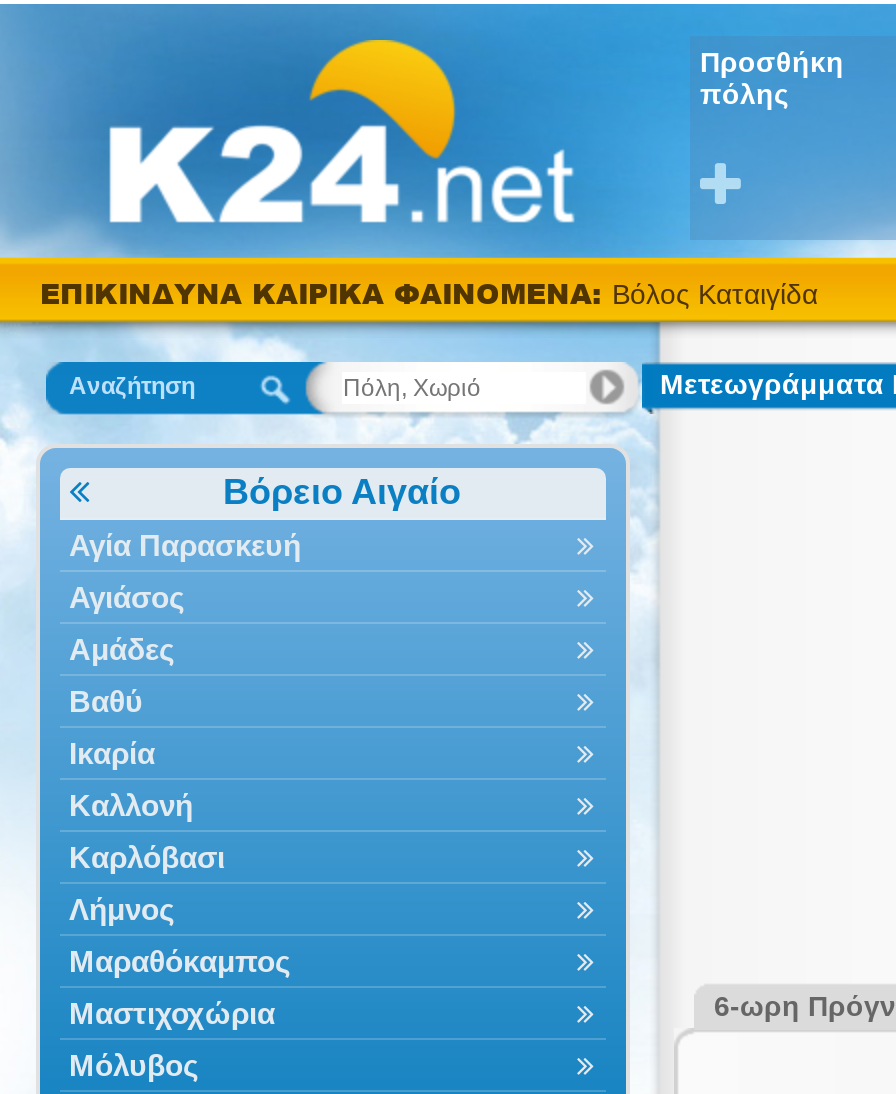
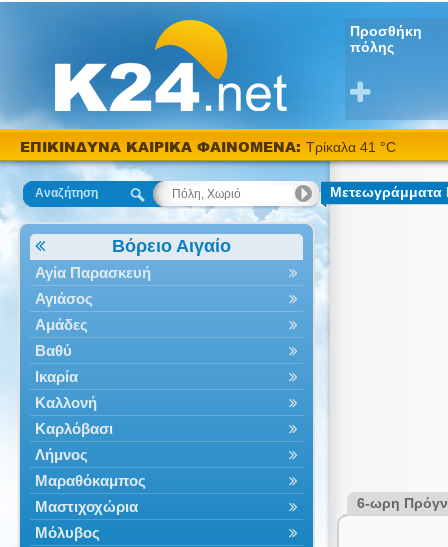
[40,274,864,312] ΕΠΙΚΙΝΔΥΝΑ ΚΑΙΡΙΚΑ ΦΑΙΝΟΜΕΝΑ: Καλαμάτα Καταιγίδα -> [20,137,396,156] ΕΠΙΚΙΝΔΥΝΑ ΚΑΙΡΙΚΑ ΦΑΙΝΟΜΕΝΑ: Τρίκαλα 41 °C

